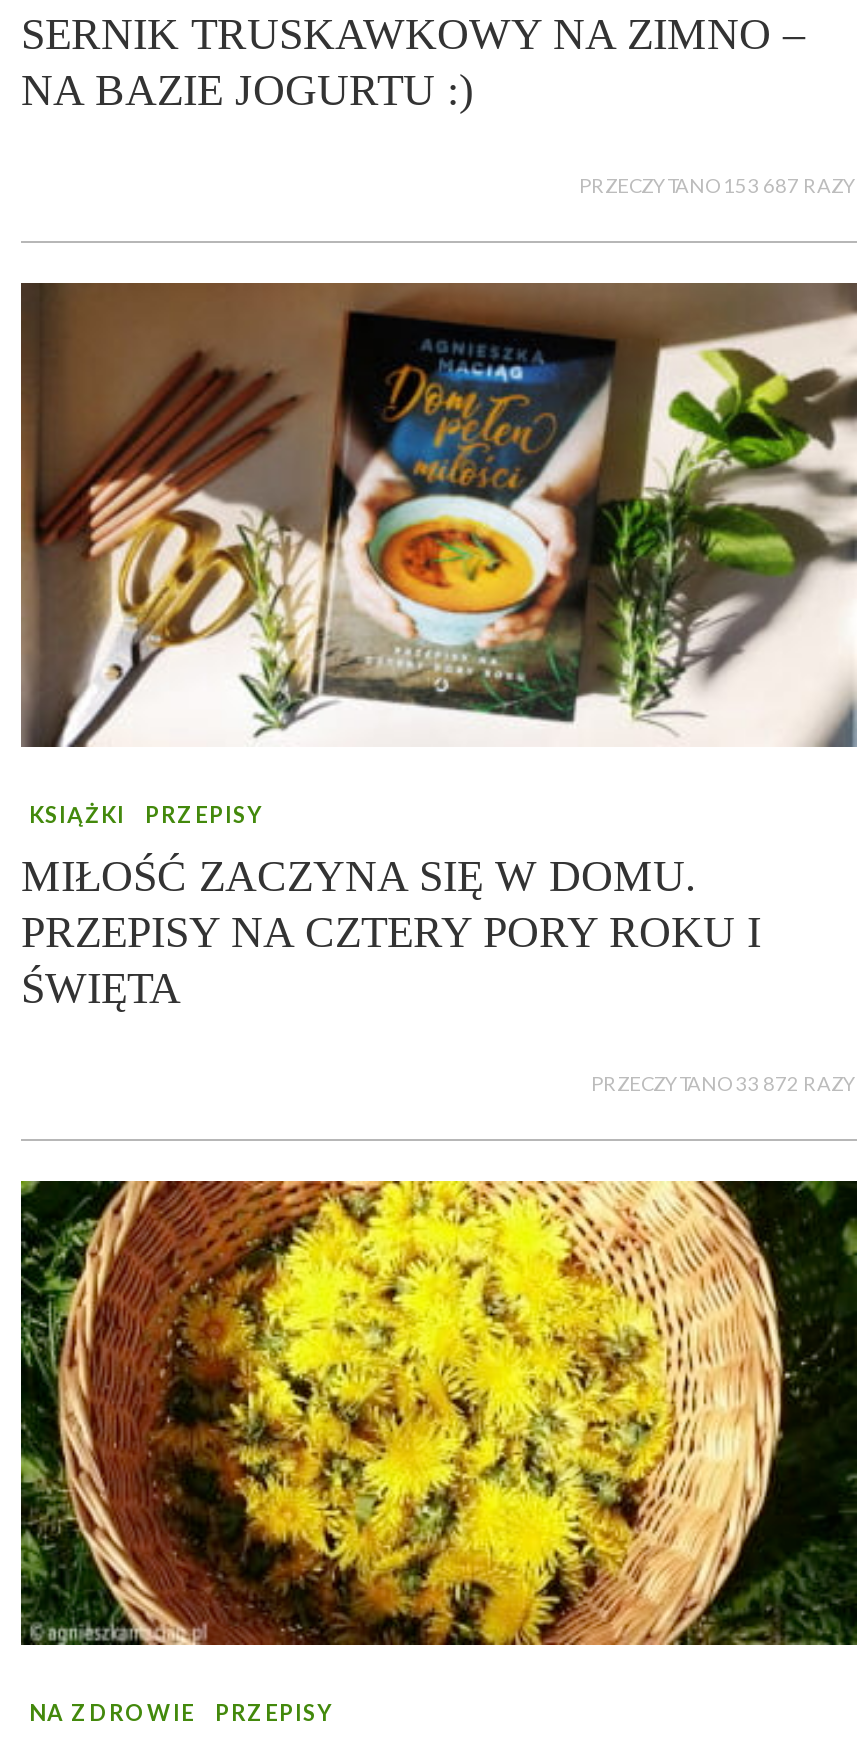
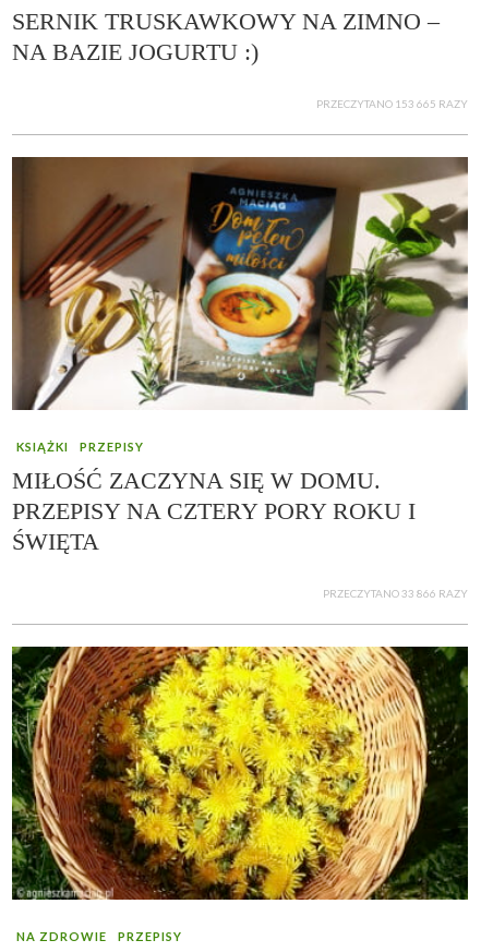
[579,173,857,197] PRZECZYTANO 153 687 RAZY -> [316,97,468,110] PRZECZYTANO 153 665 RAZY
[591,1071,857,1095] PRZECZYTANO 33 872 RAZY -> [323,587,468,600] PRZECZYTANO 33 866 RAZY

